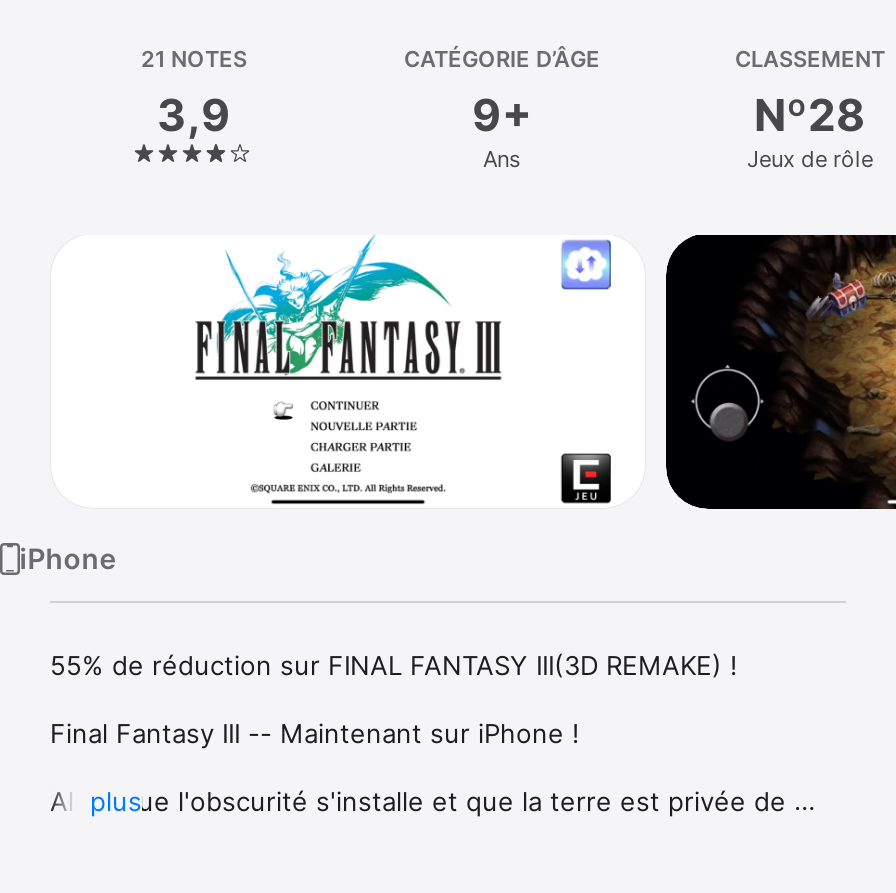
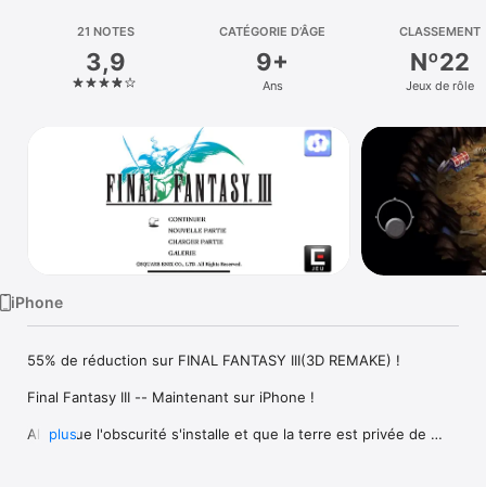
[754,89,866,141] Nº28 -> [410,48,469,76] Nº22

